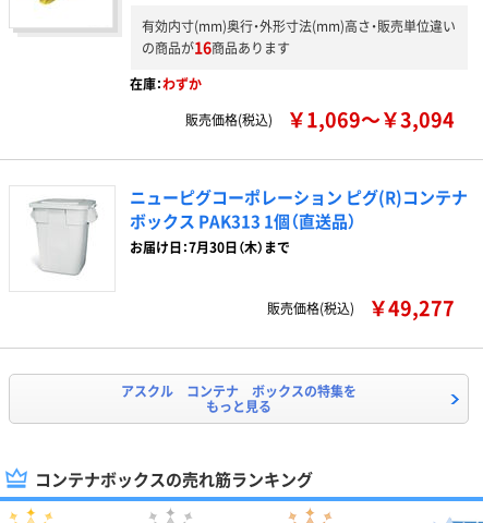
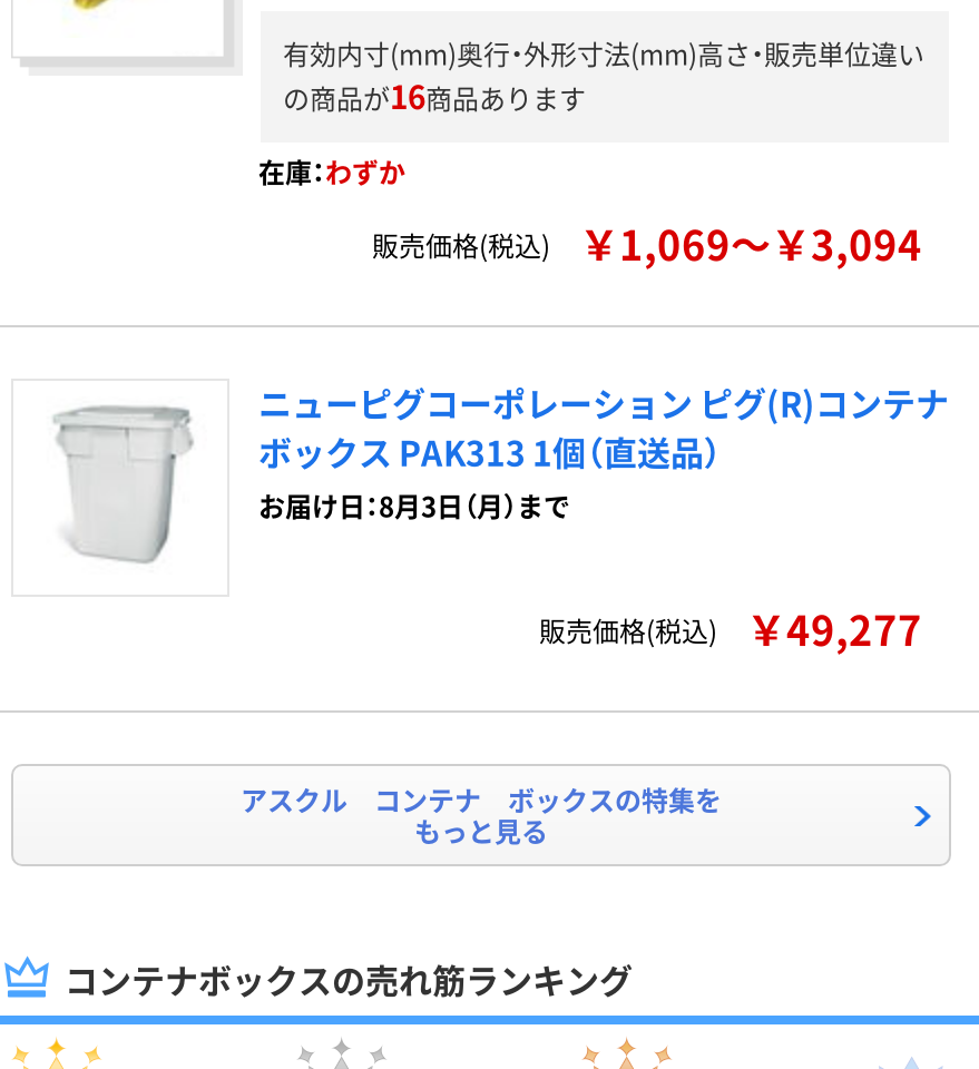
[130,238,290,256] お届け日：7月30日（木）まで -> [258,486,570,523] お届け日：8月3日（月）まで

